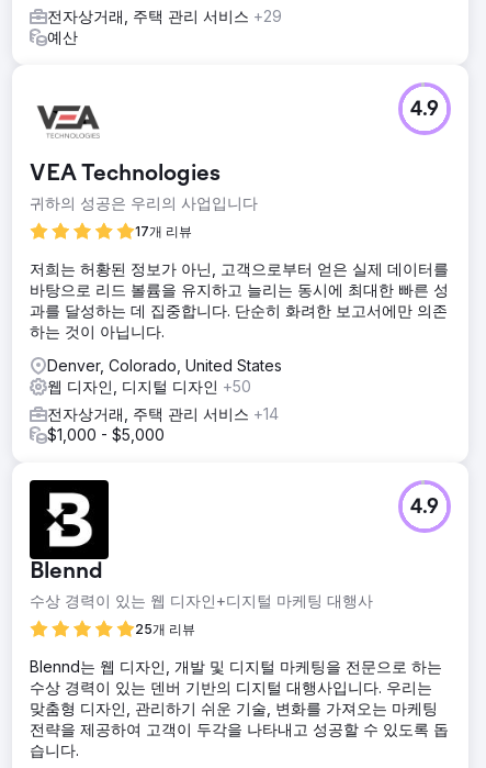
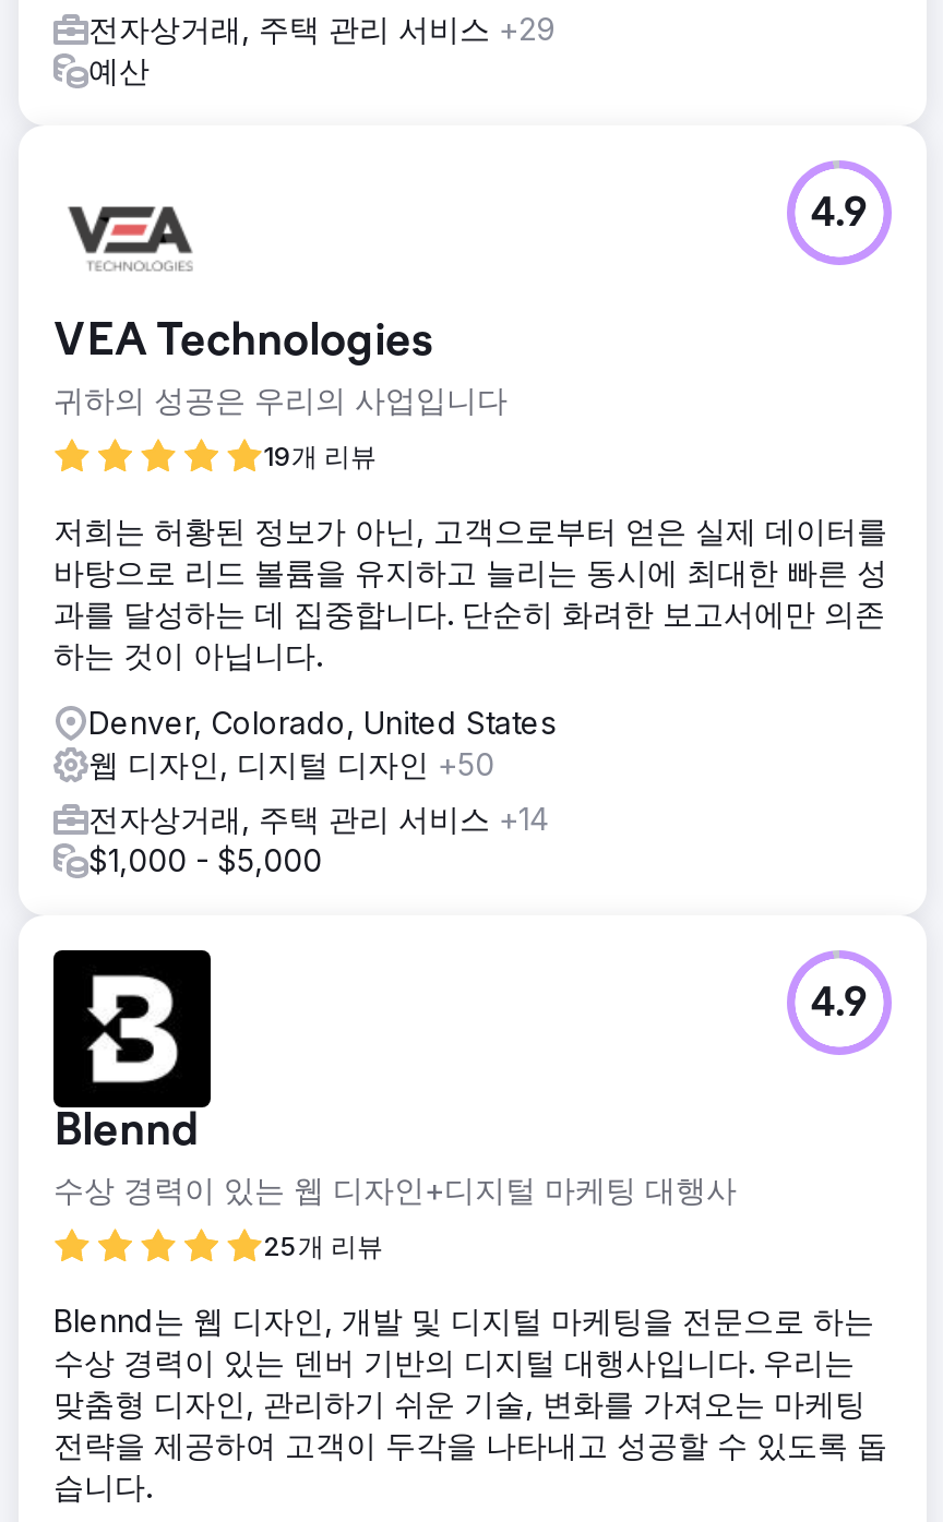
[135,223,192,240] 17개 리뷰 -> [263,440,377,472] 19개 리뷰

